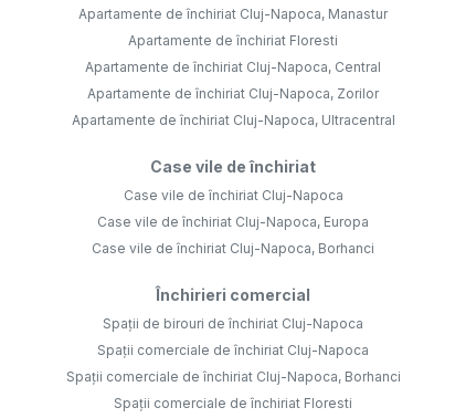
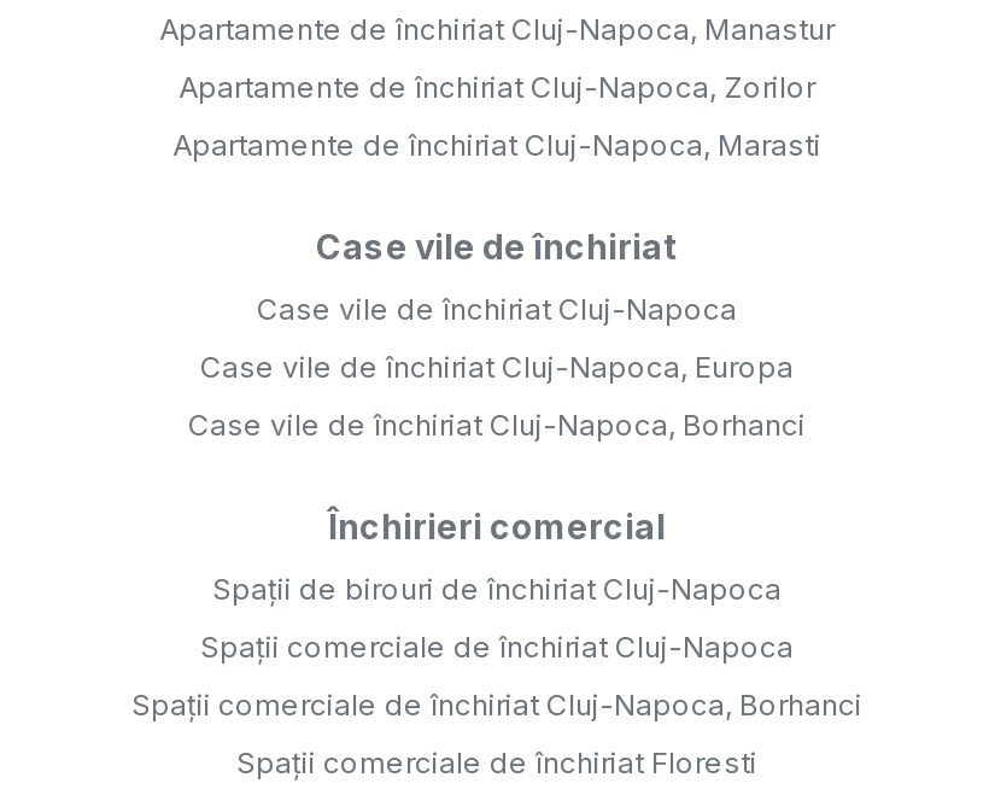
[85,32,381,75] Apartamente de închiriat Floresti | Apartamente de închiriat Cluj-Napoca, Central -> none
[71,112,395,128] Apartamente de închiriat Cluj-Napoca, Ultracentral -> [172,127,821,163] Apartamente de închiriat Cluj-Napoca, Marasti

